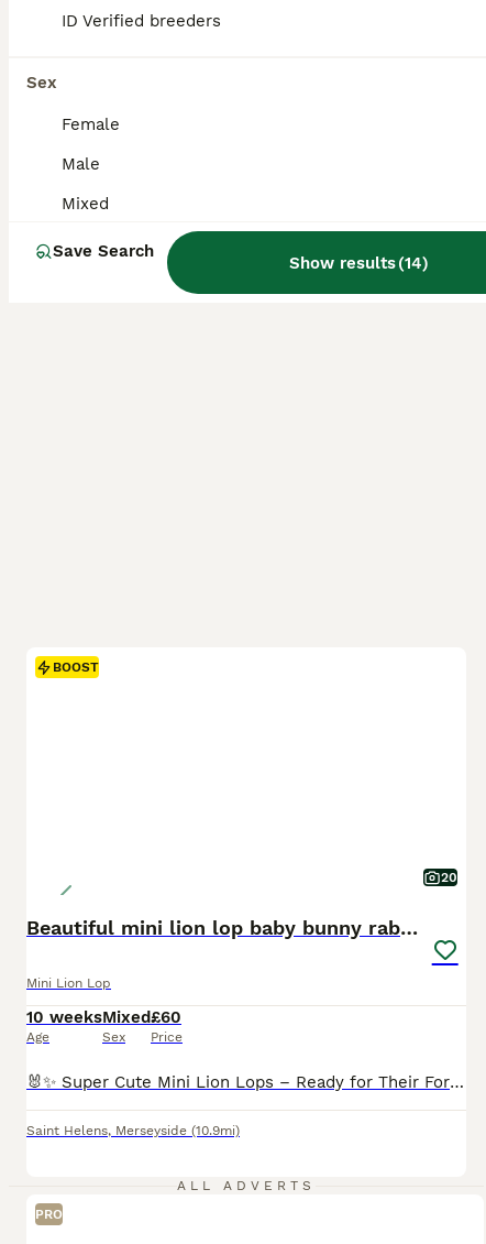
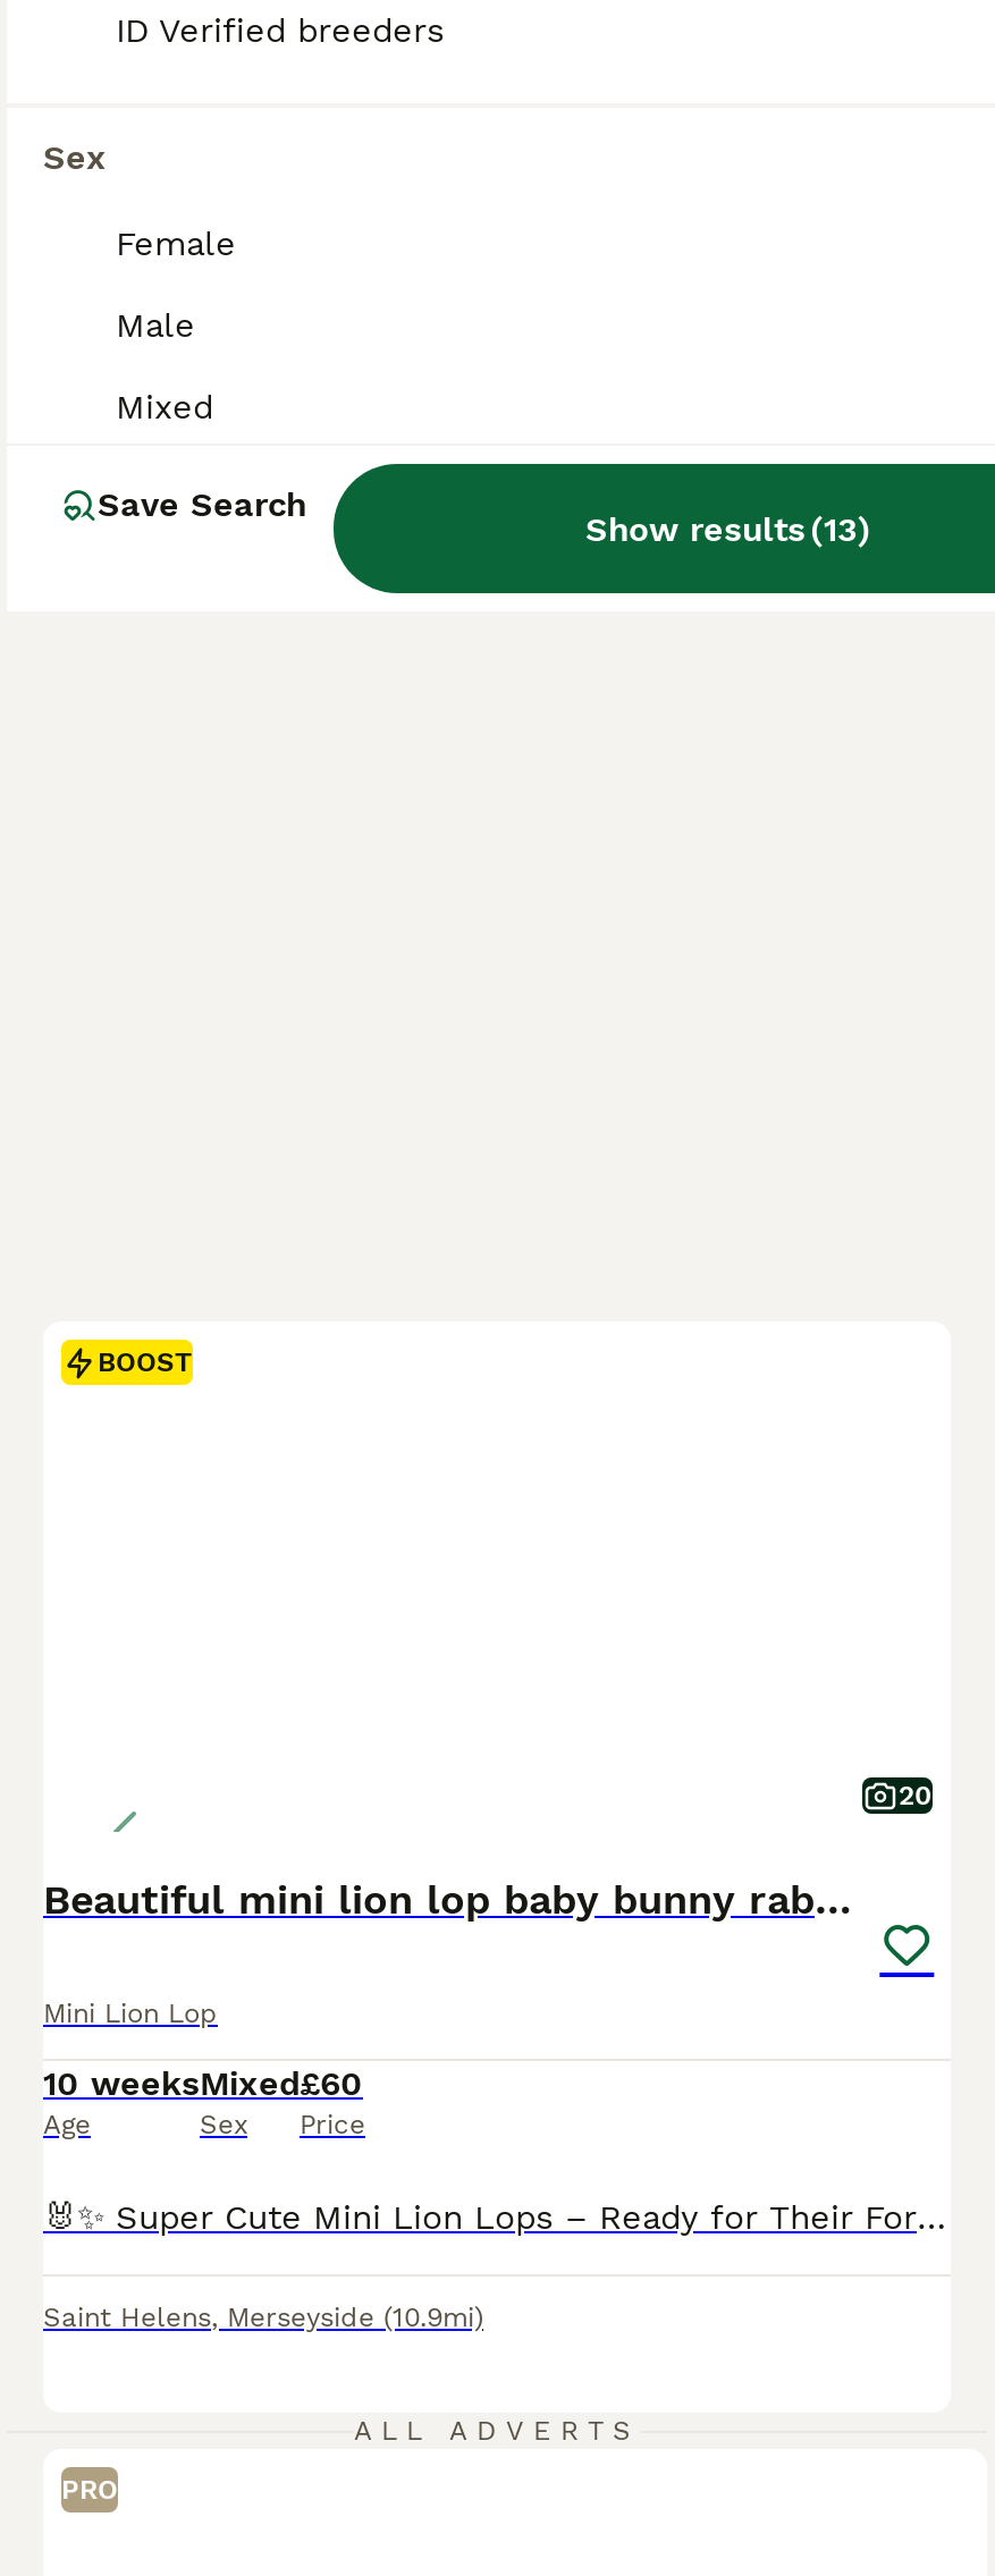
[289,253,428,272] Show results (14) -> [585,508,871,549] Show results (13)

